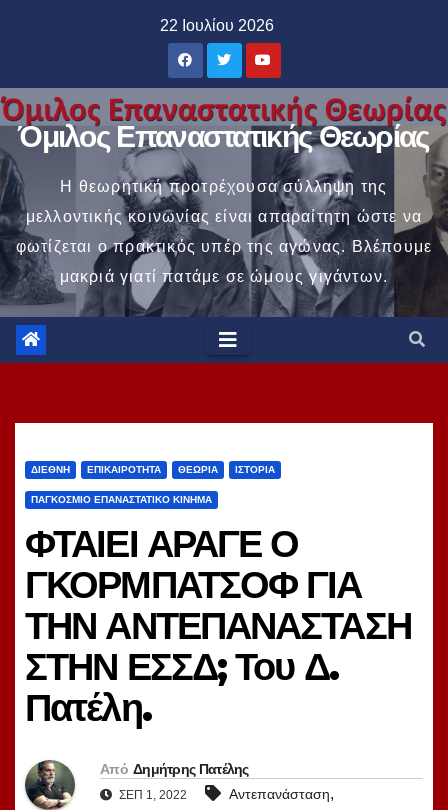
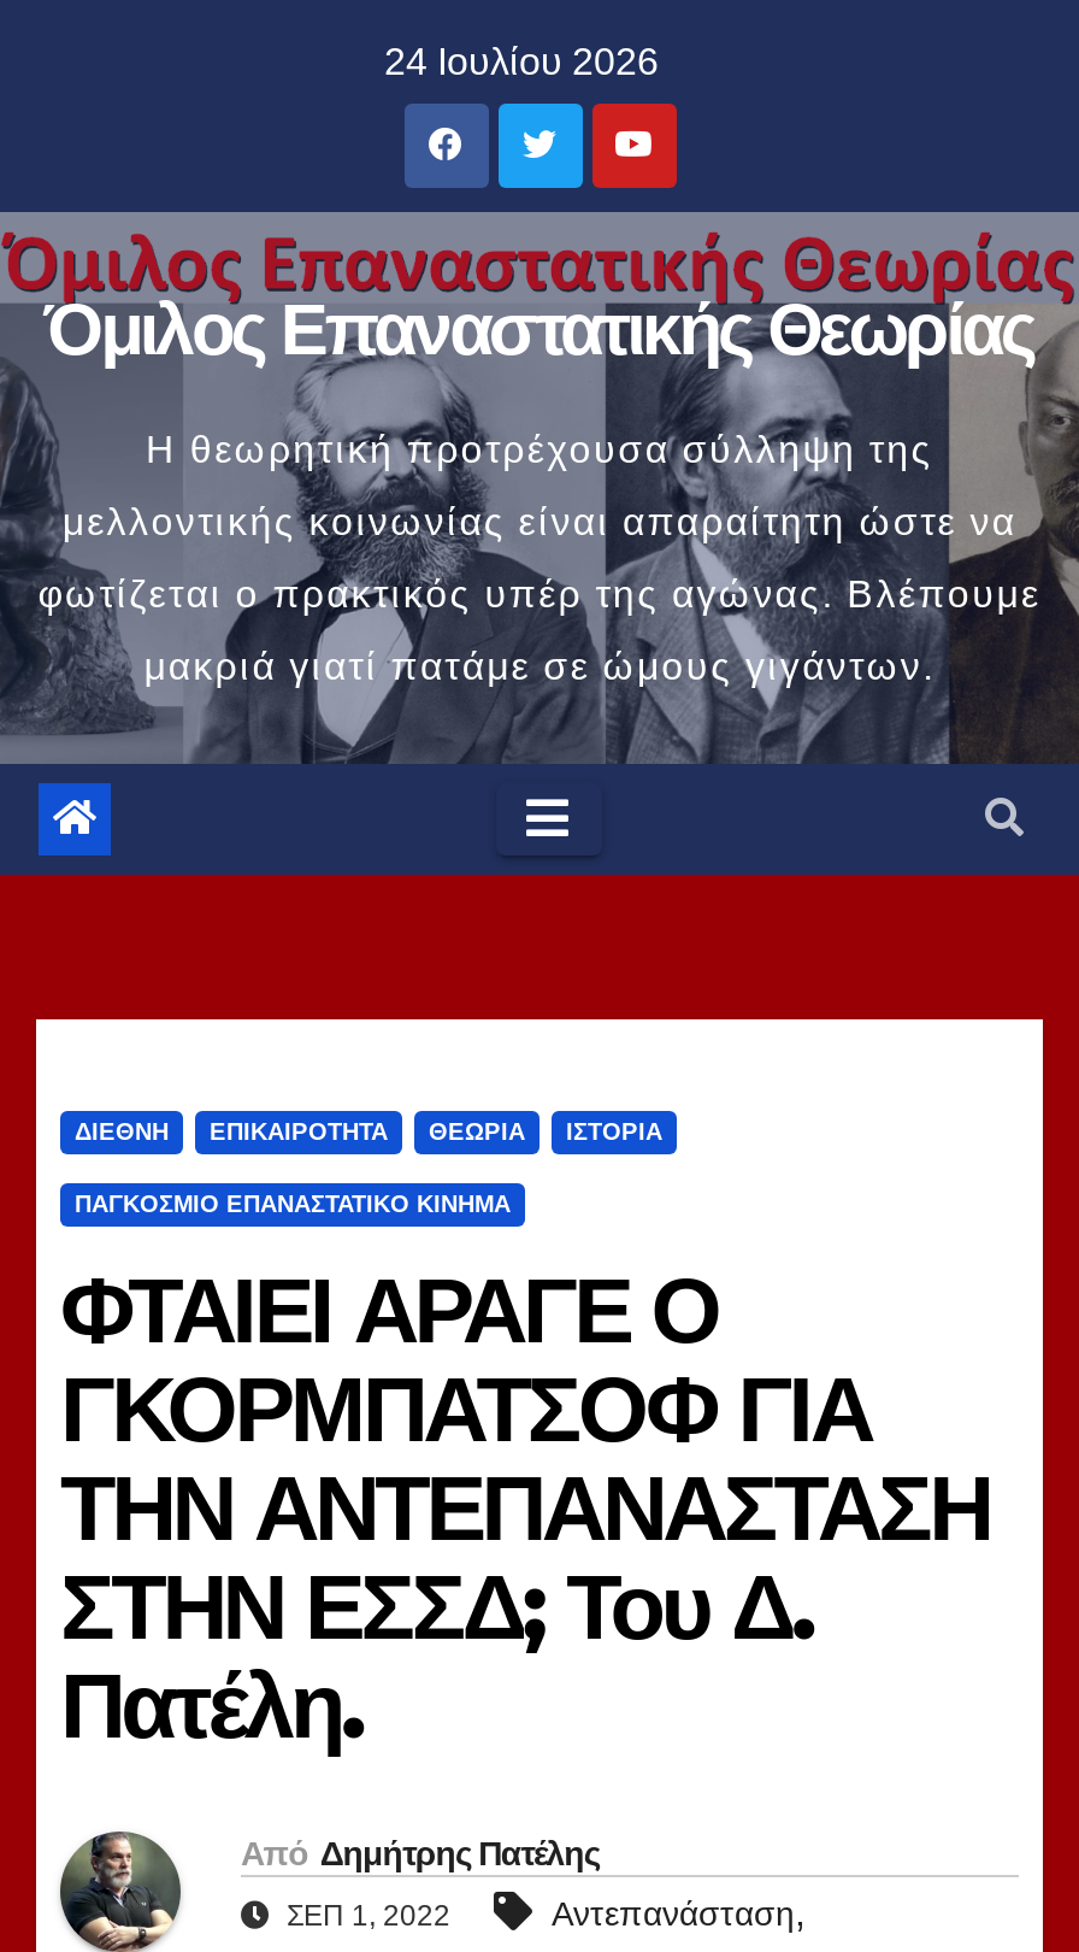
[159,17,273,34] 22 Ιουλίου 2026 -> [384,41,659,82] 24 Ιουλίου 2026

